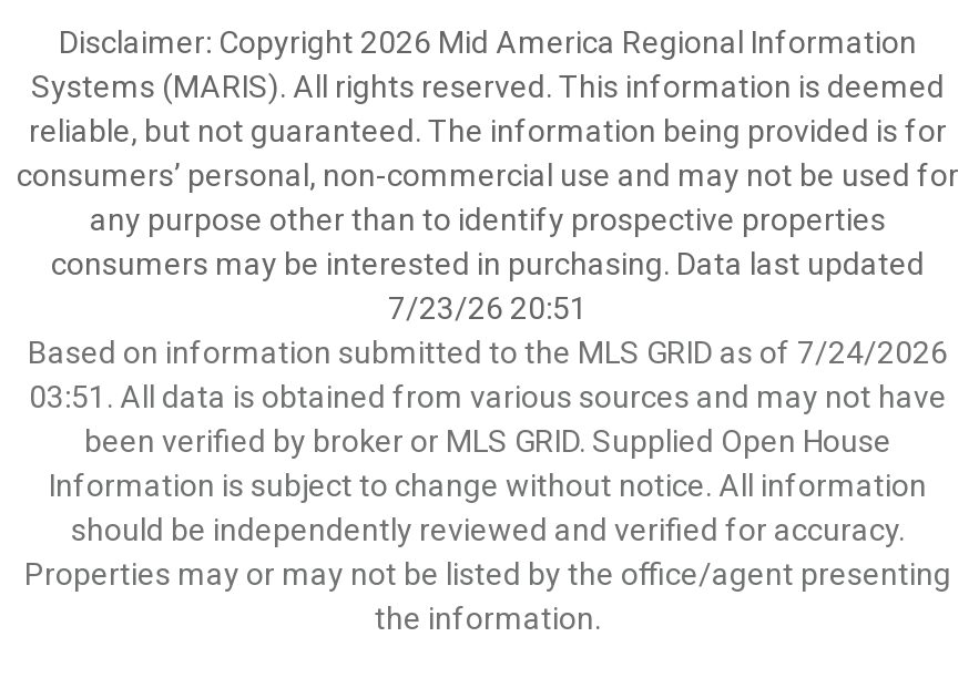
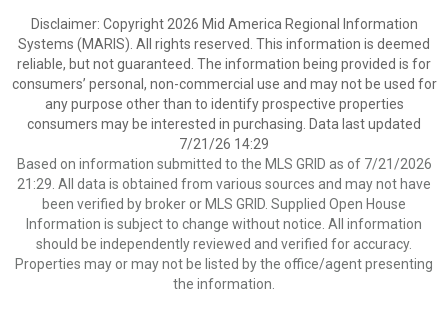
[388,290,588,326] 7/23/26 20:51 -> [179,136,269,152] 7/21/26 14:29
[28,335,948,370] Based on information submitted to the MLS GRID as of 7/24/2026 -> [16,156,431,172] Based on information submitted to the MLS GRID as of 7/21/2026
[29,379,947,414] 03:51. All data is obtained from various sources and may not have -> [17,176,431,192] 21:29. All data is obtained from various sources and may not have

